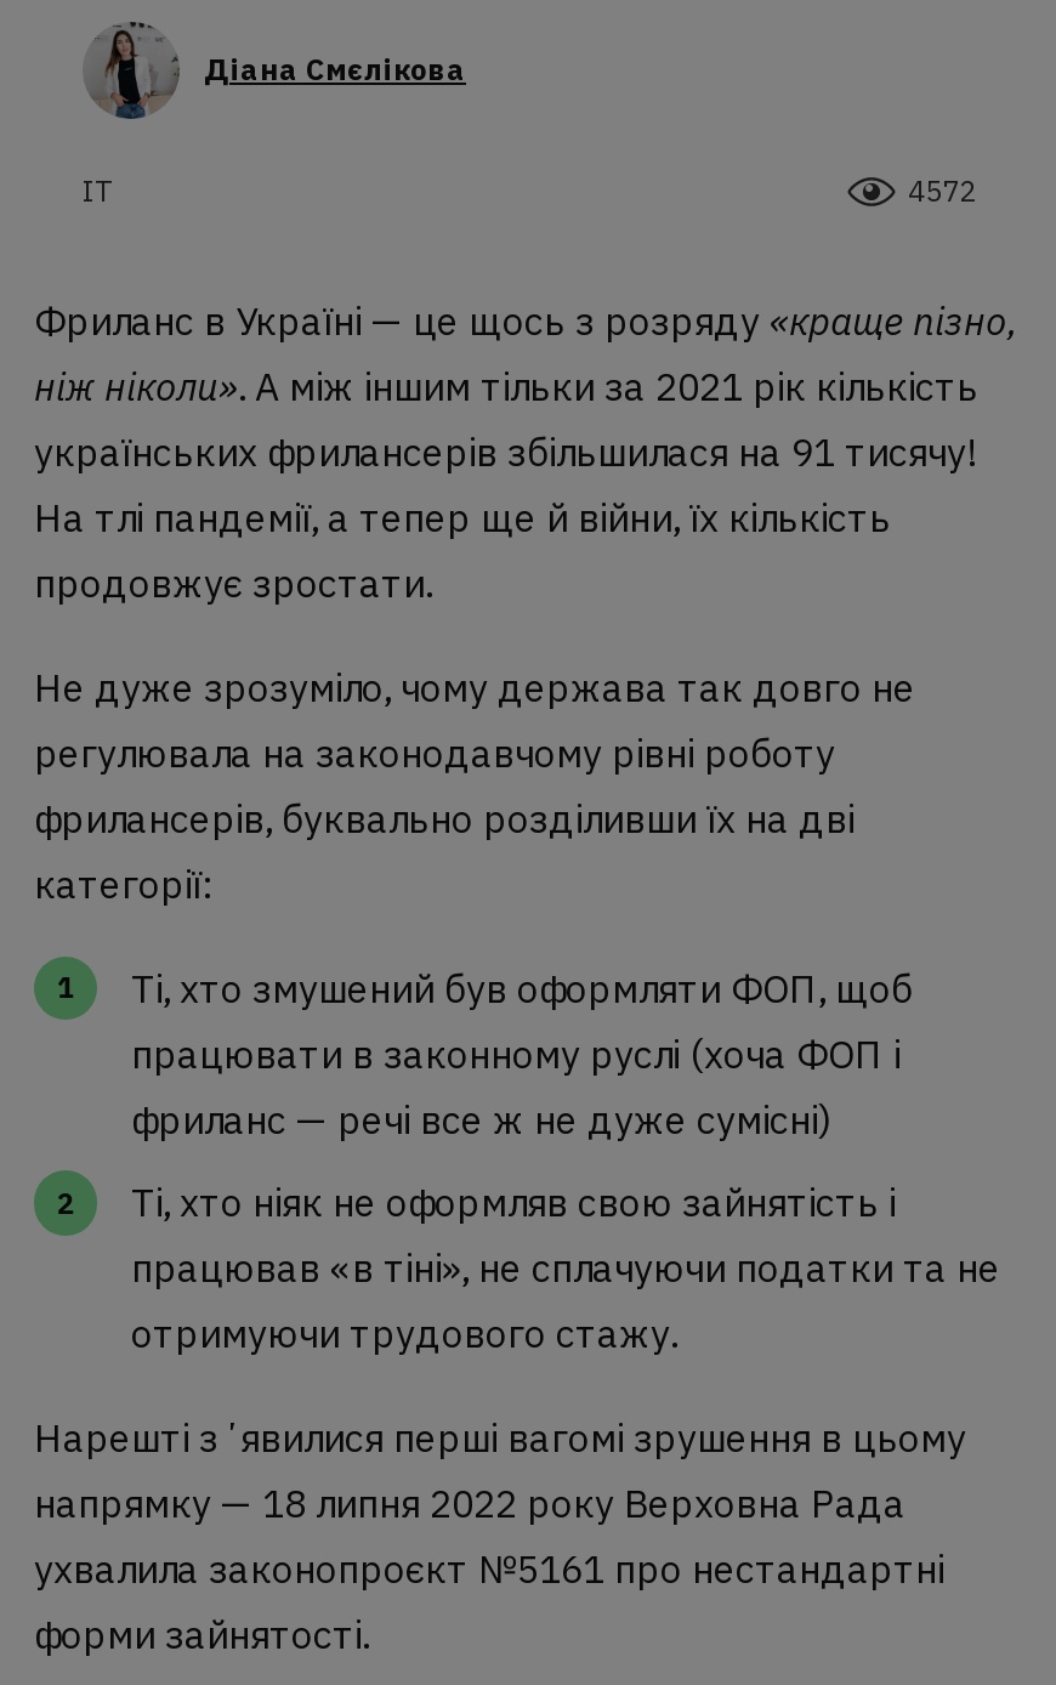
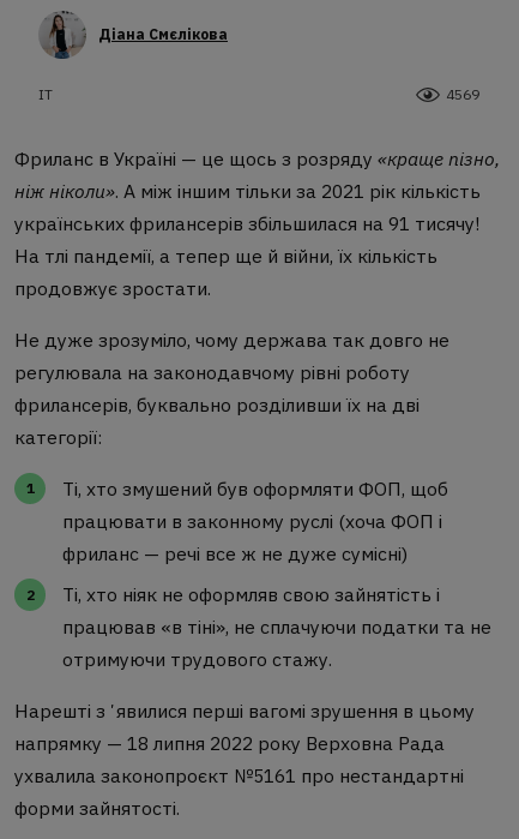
[908,172,976,209] 4572 -> [446,85,479,103] 4569

